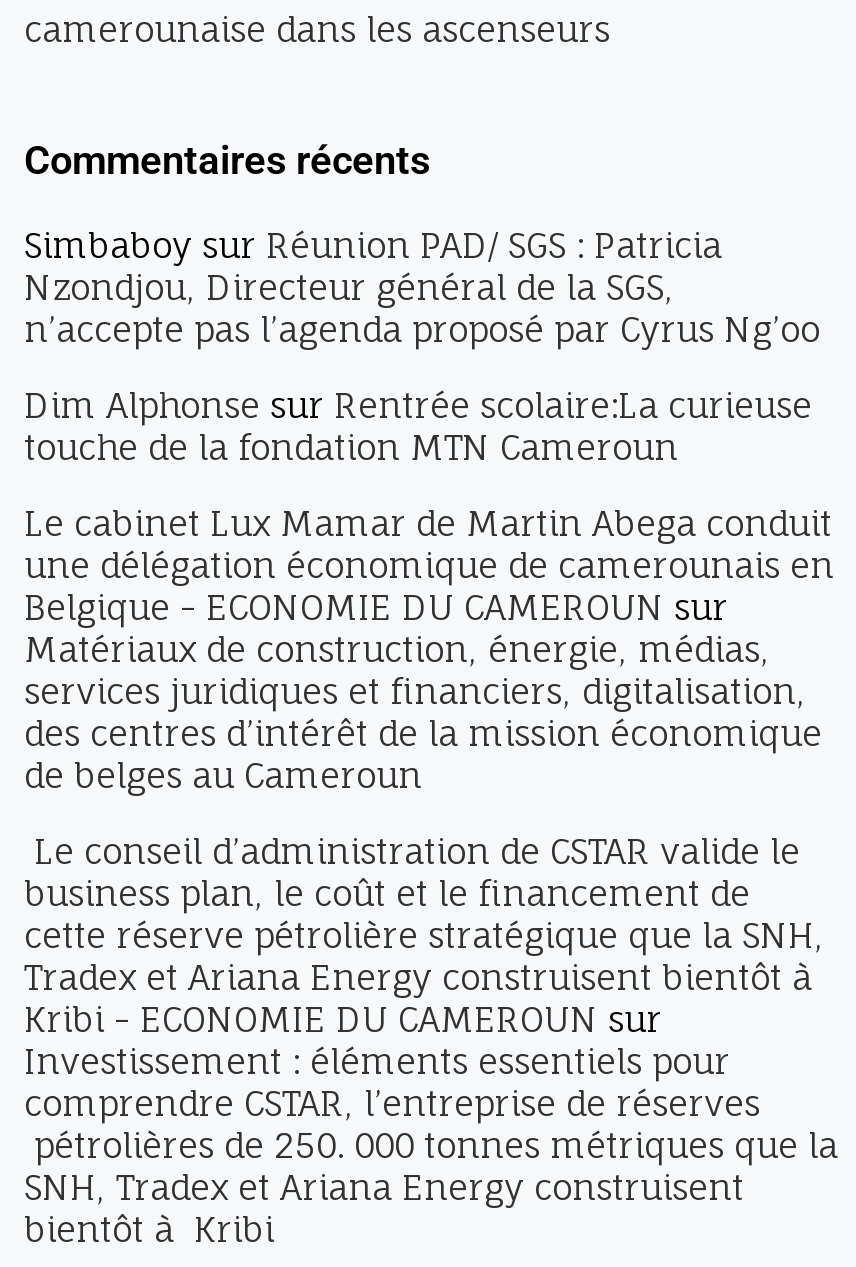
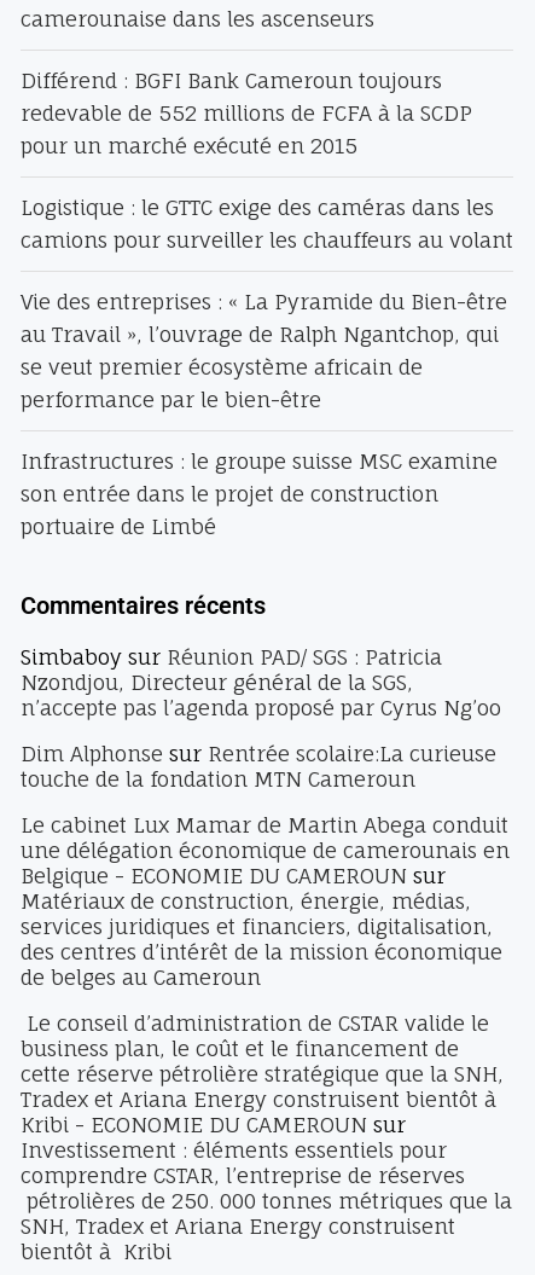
none -> [21,67,513,539] Différend : BGFI Bank Cameroun toujours | redevable de 552 millions de FCFA à la SCDP | pour un marché exécuté en 2015 | Logistique : le GTTC exige des caméras dans les | camions pour surveiller les chauffeurs au volant | Vie des entreprises : « La Pyramide du Bien-être | au Travail », l’ouvrage de Ralph Ngantchop, qui | se veut premier écosystème africain de | performance par le bien-être | Infrastructures : le groupe suisse MSC examine | son entrée dans le projet de construction | portuaire de Limbé

